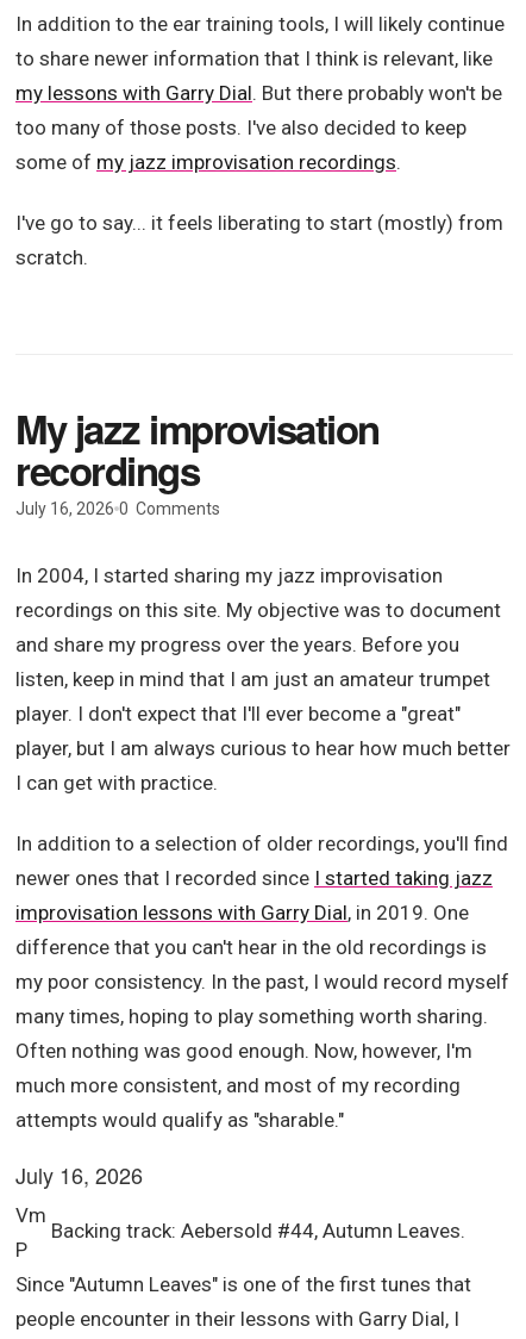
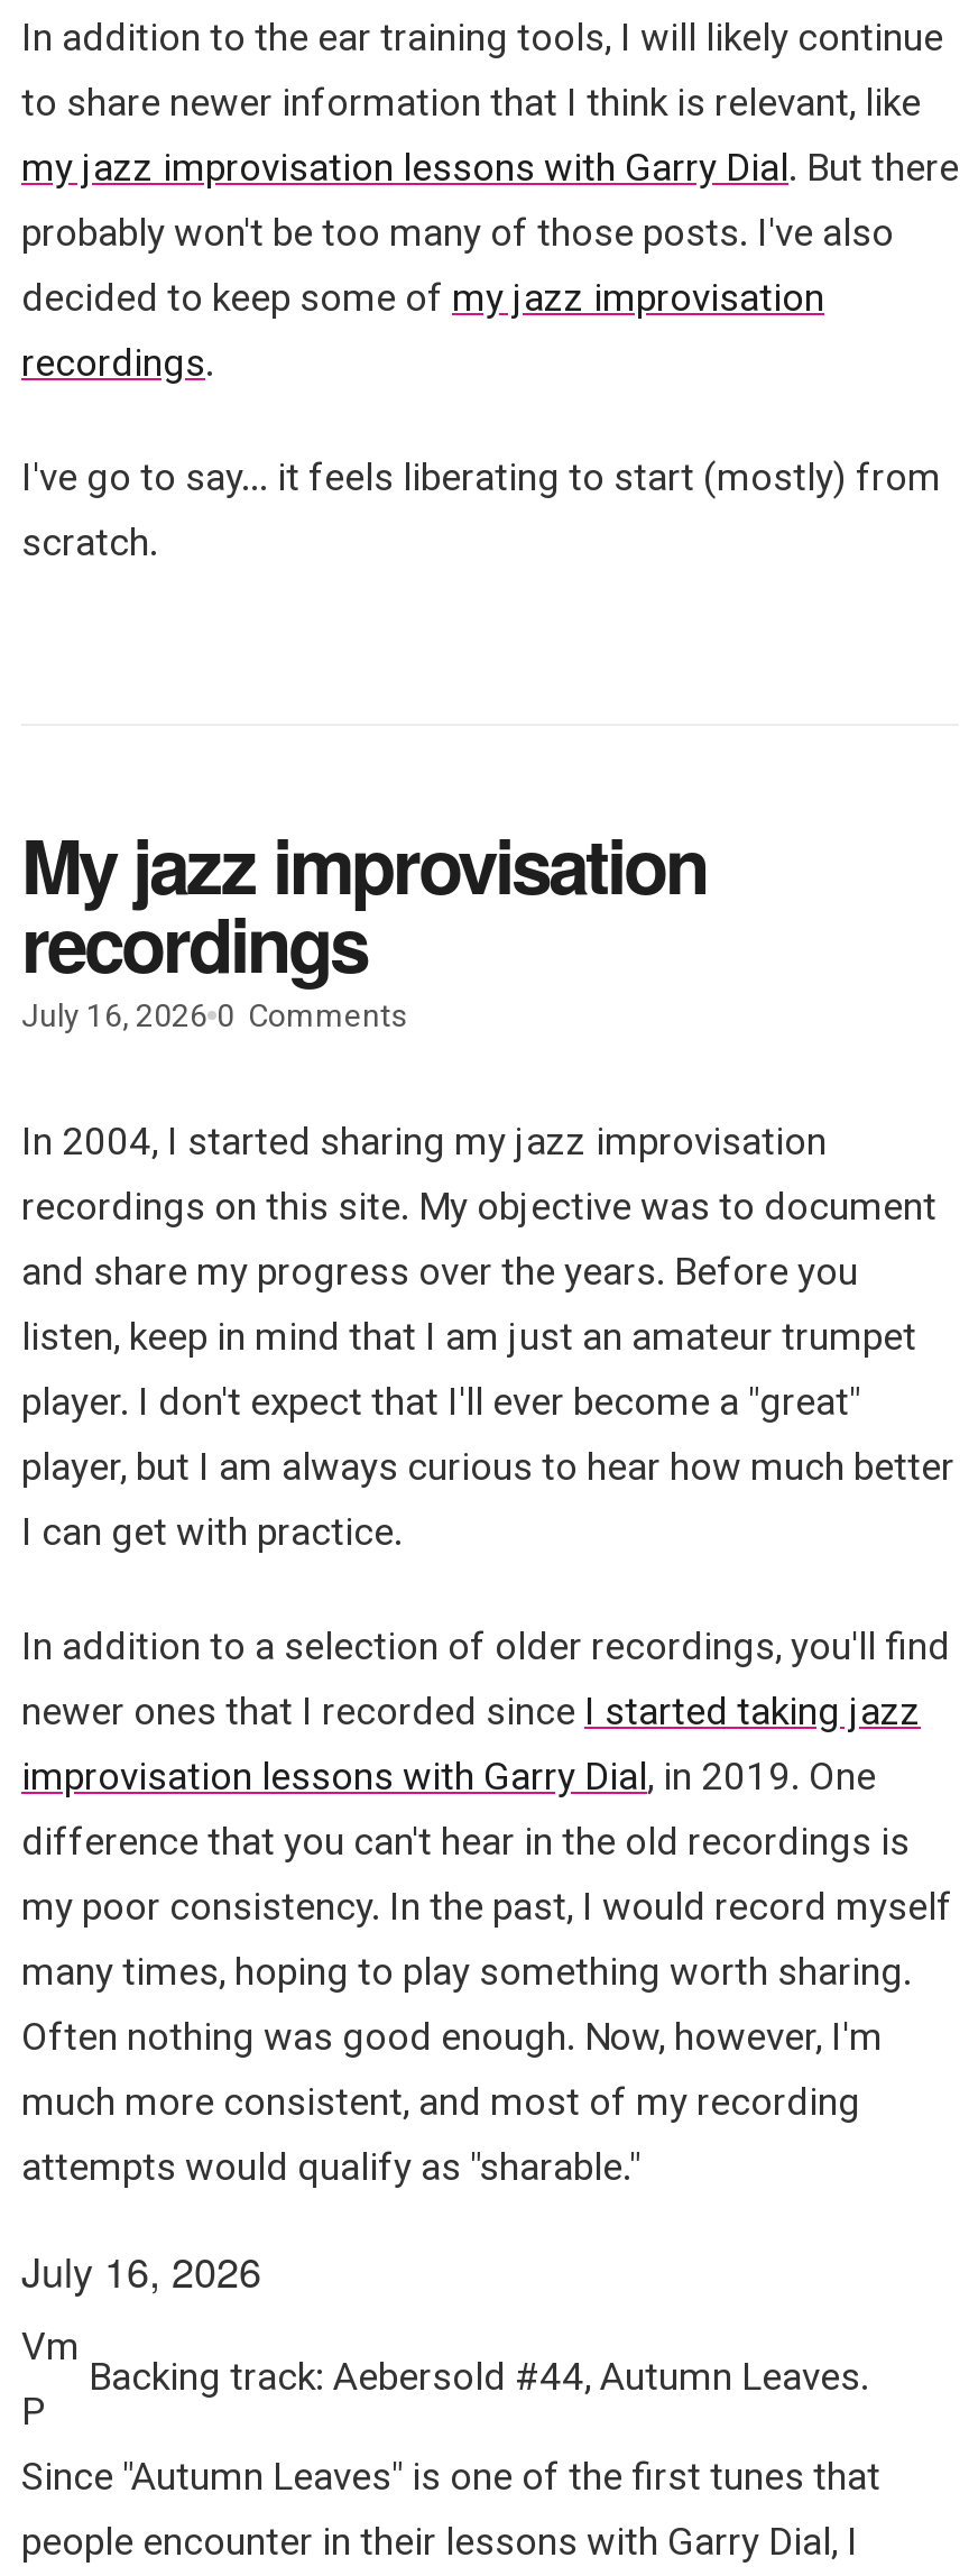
[15,81,502,174] my lessons with Garry Dial. But there probably won't be | too many of those posts. I've also decided to keep | some of my jazz improvisation recordings. -> [21,145,959,385] my jazz improvisation lessons with Garry Dial. But there | probably won't be too many of those posts. I've also | decided to keep some of my jazz improvisation | recordings.

